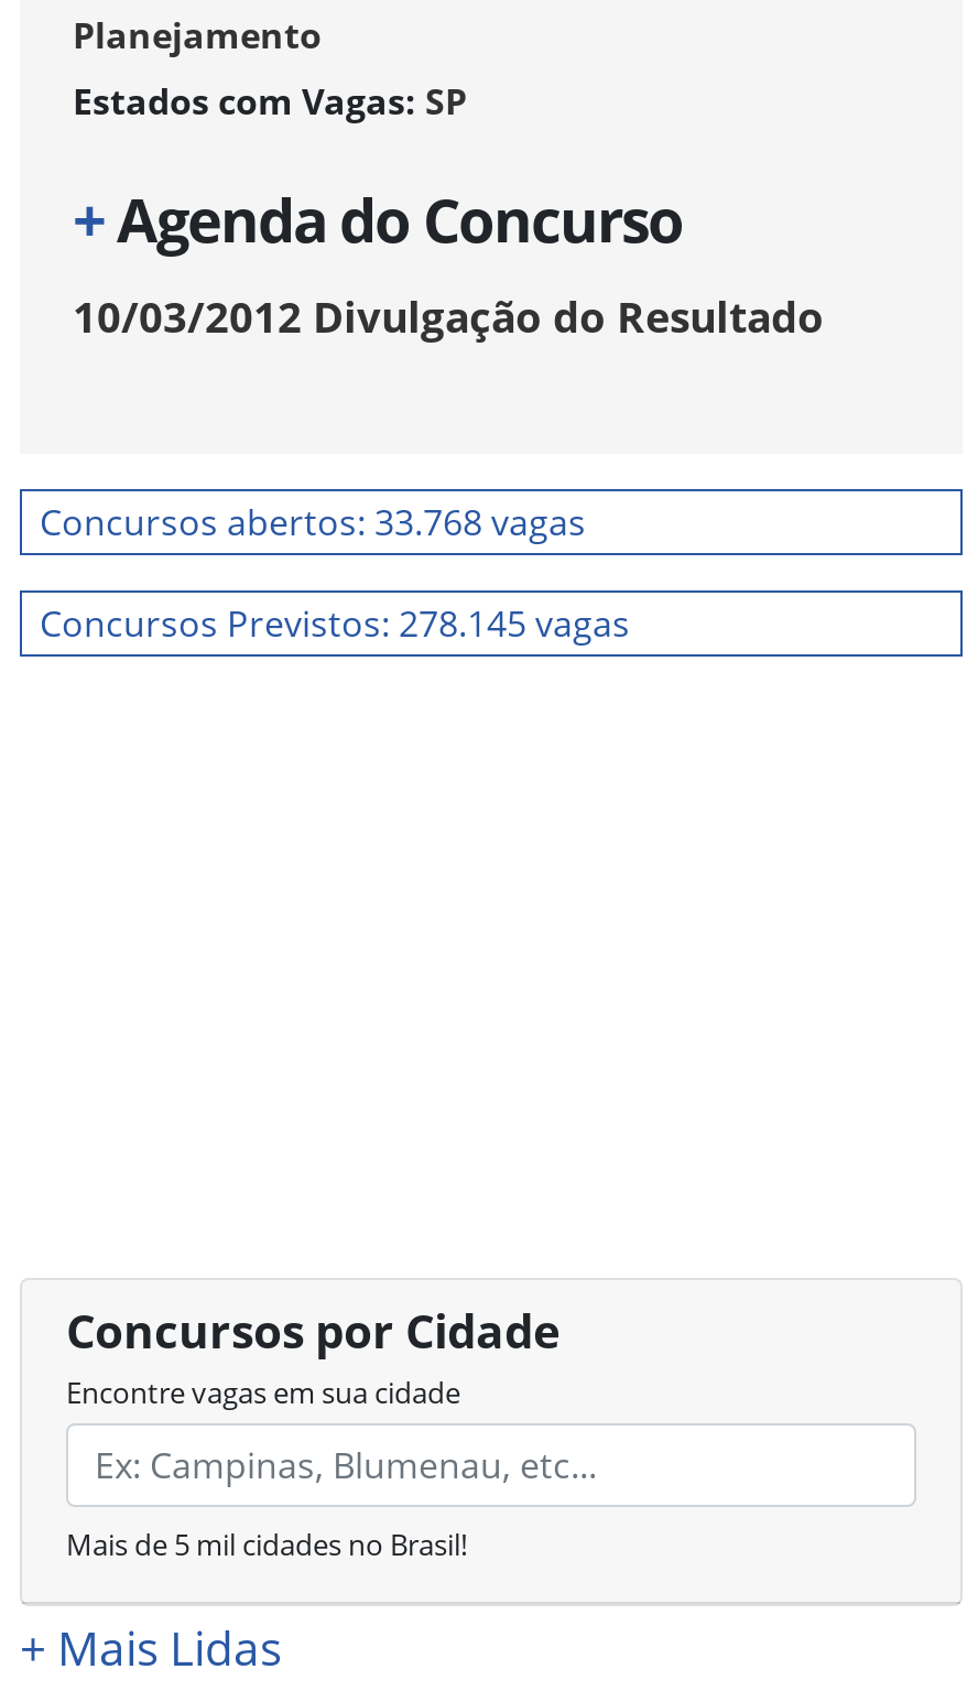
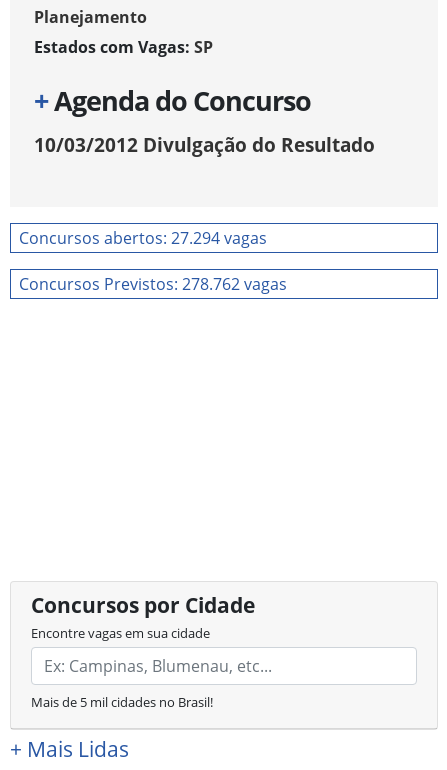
[40,498,586,546] Concursos abertos: 33.768 vagas -> [19,227,267,249] Concursos abertos: 27.294 vagas
[40,599,630,648] Concursos Previstos: 278.145 vagas -> [19,273,287,295] Concursos Previstos: 278.762 vagas

